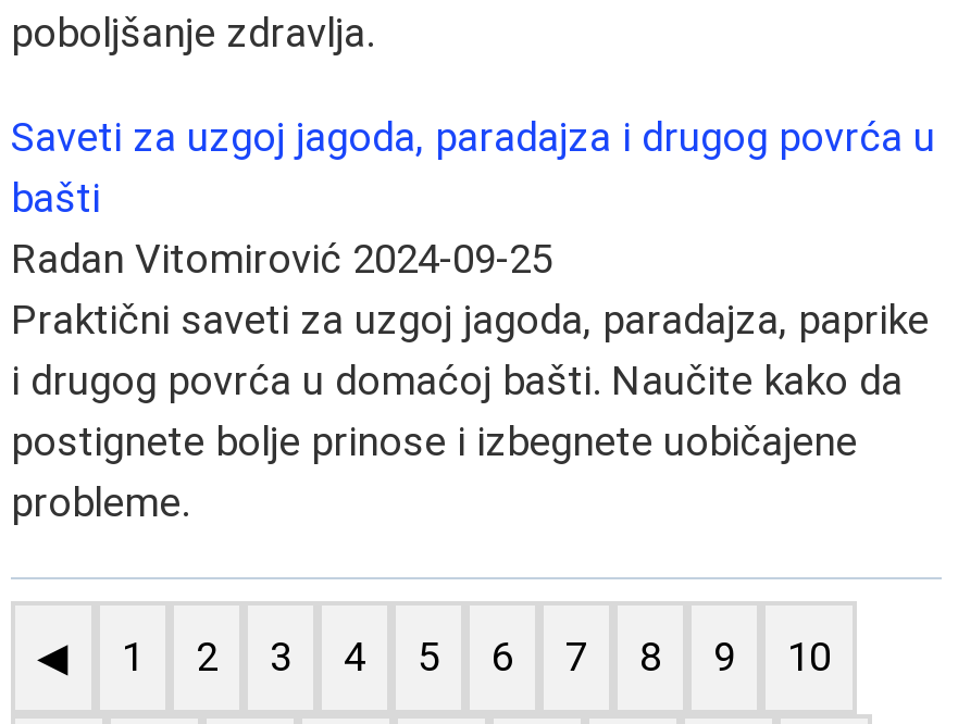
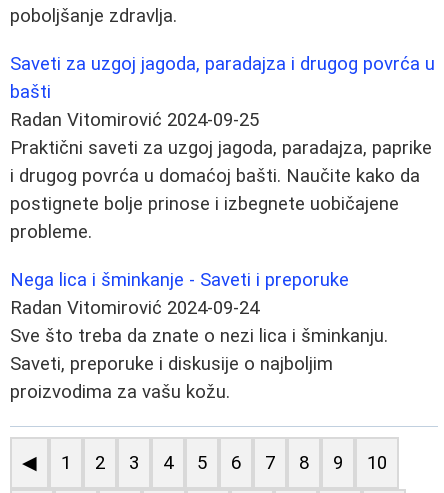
none -> [10,269,388,403] Nega lica i šminkanje - Saveti i preporuke | Radan Vitomirović 2024-09-24 | Sve što treba da znate o nezi lica i šminkanju. | Saveti, preporuke i diskusije o najboljim | proizvodima za vašu kožu.

